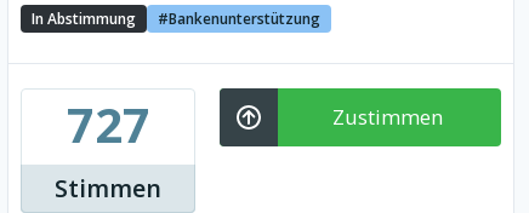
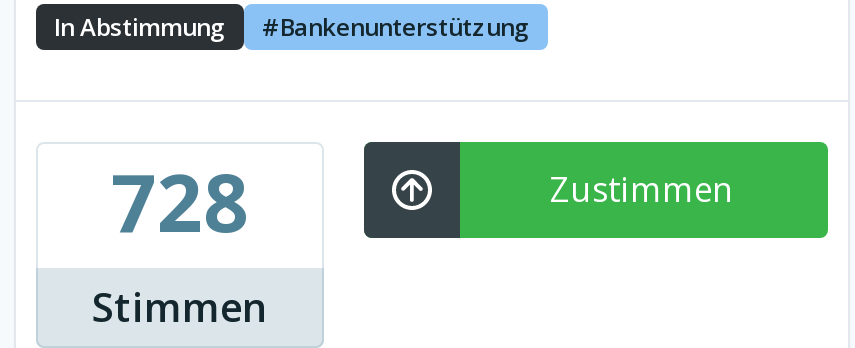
[66,91,150,157] 727 -> [111,146,249,256] 728

